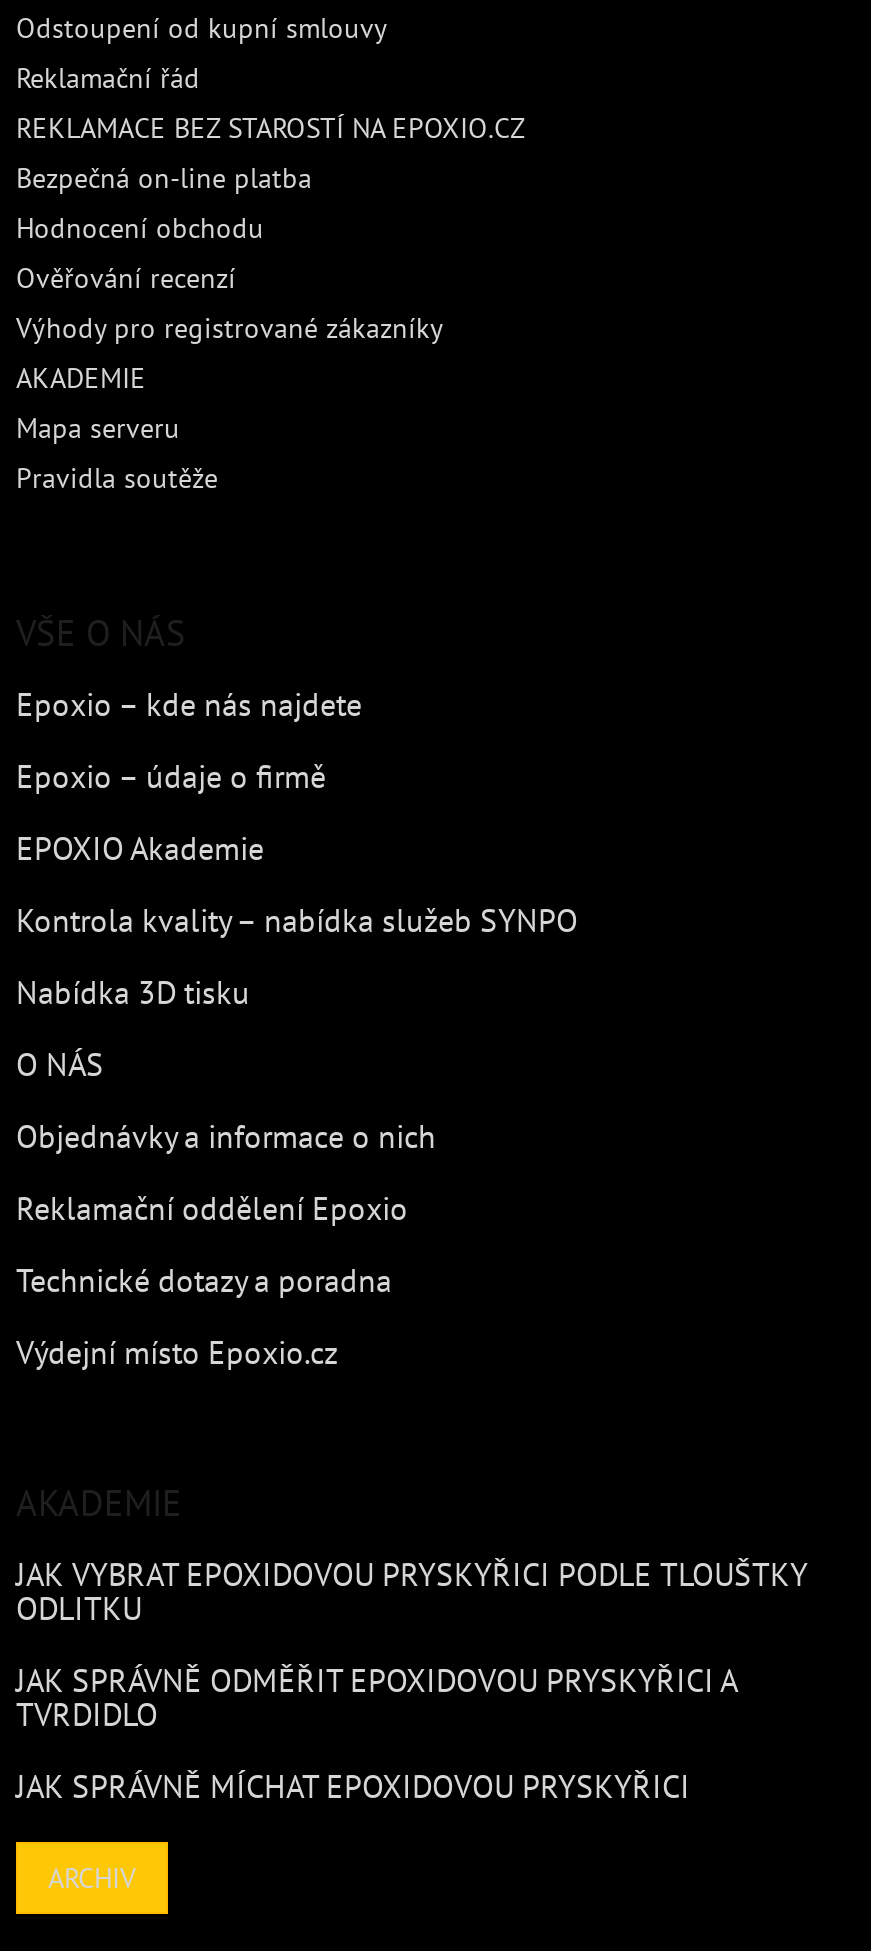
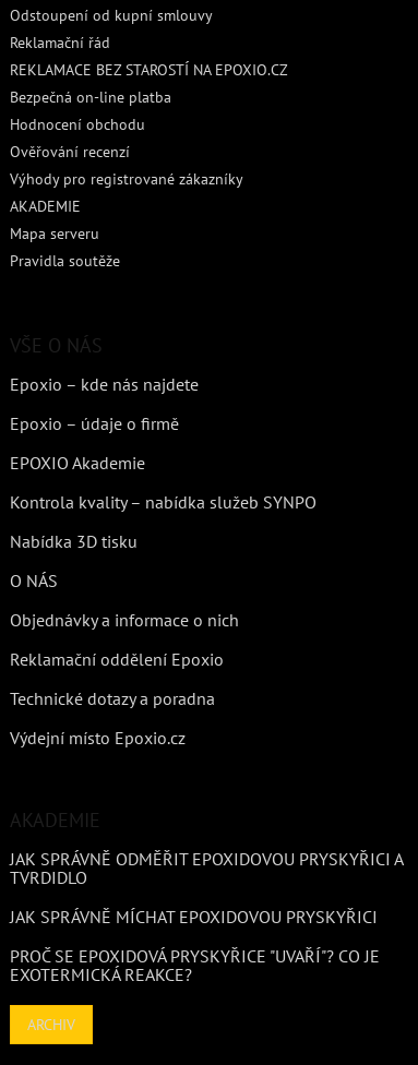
[16,1555,808,1629] JAK VYBRAT EPOXIDOVOU PRYSKYŘICI PODLE TLOUŠTKY | ODLITKU -> none
moved [16,1661,736,1807] -> [10,848,403,928]: JAK SPRÁVNĚ ODMĚŘIT EPOXIDOVOU PRYSKYŘICI A | TVRDIDLO | JAK SPRÁVNĚ MÍCHAT EPOXIDOVOU PRYSKYŘICI
none -> [10,945,380,986] PROČ SE EPOXIDOVÁ PRYSKYŘICE "UVAŘÍ"? CO JE | EXOTERMICKÁ REAKCE?

